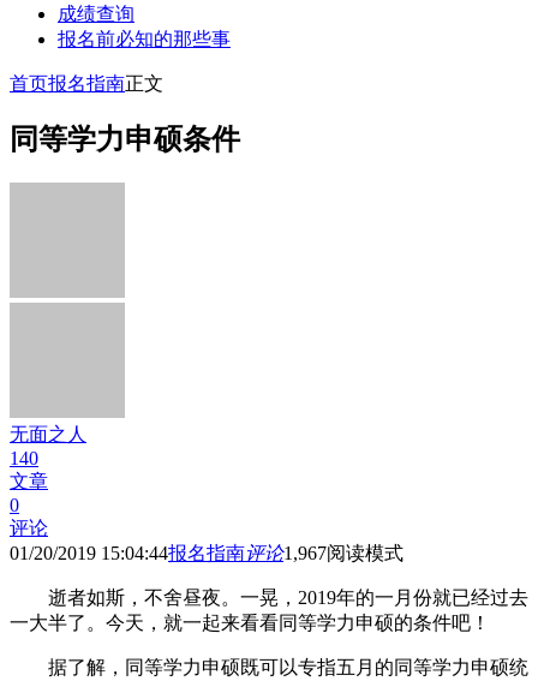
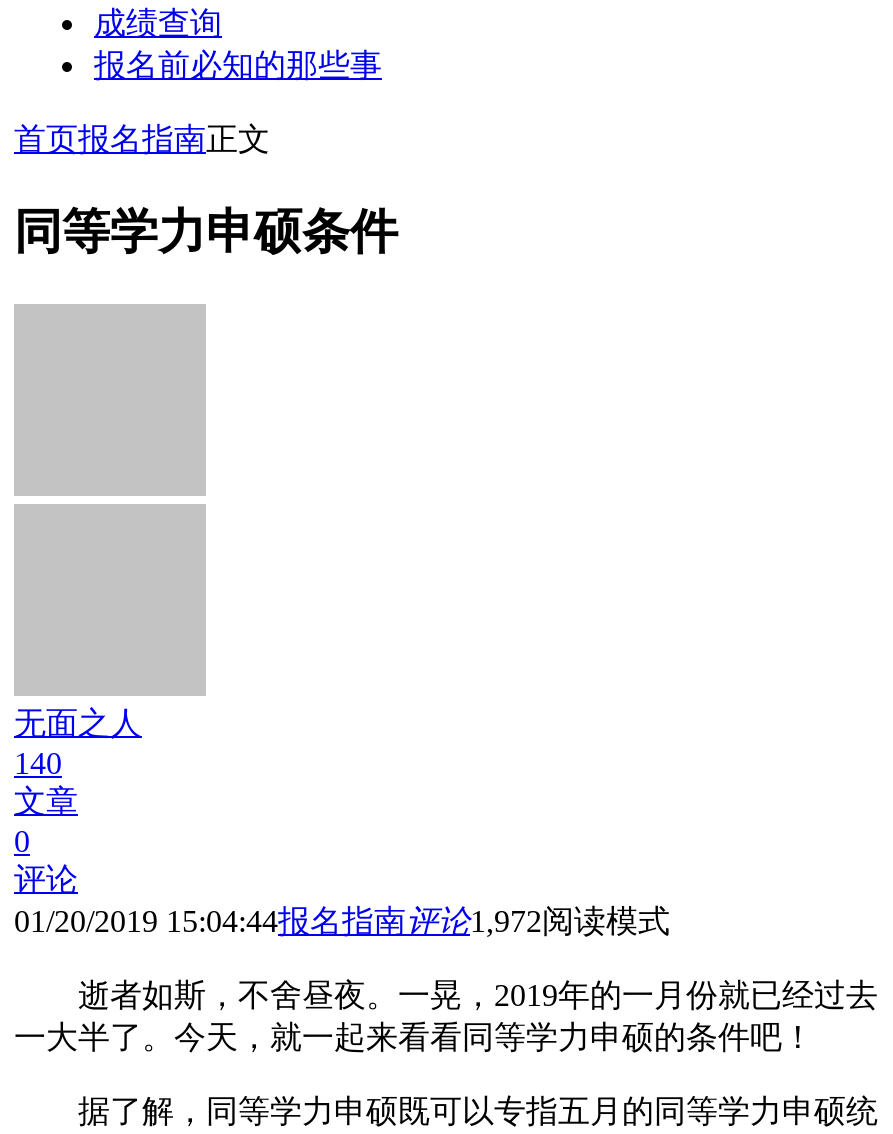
[10,543,403,564] 01/20/2019 15:04:44报名指南评论1,967阅读模式 -> [14,905,670,939] 01/20/2019 15:04:44报名指南评论1,972阅读模式

